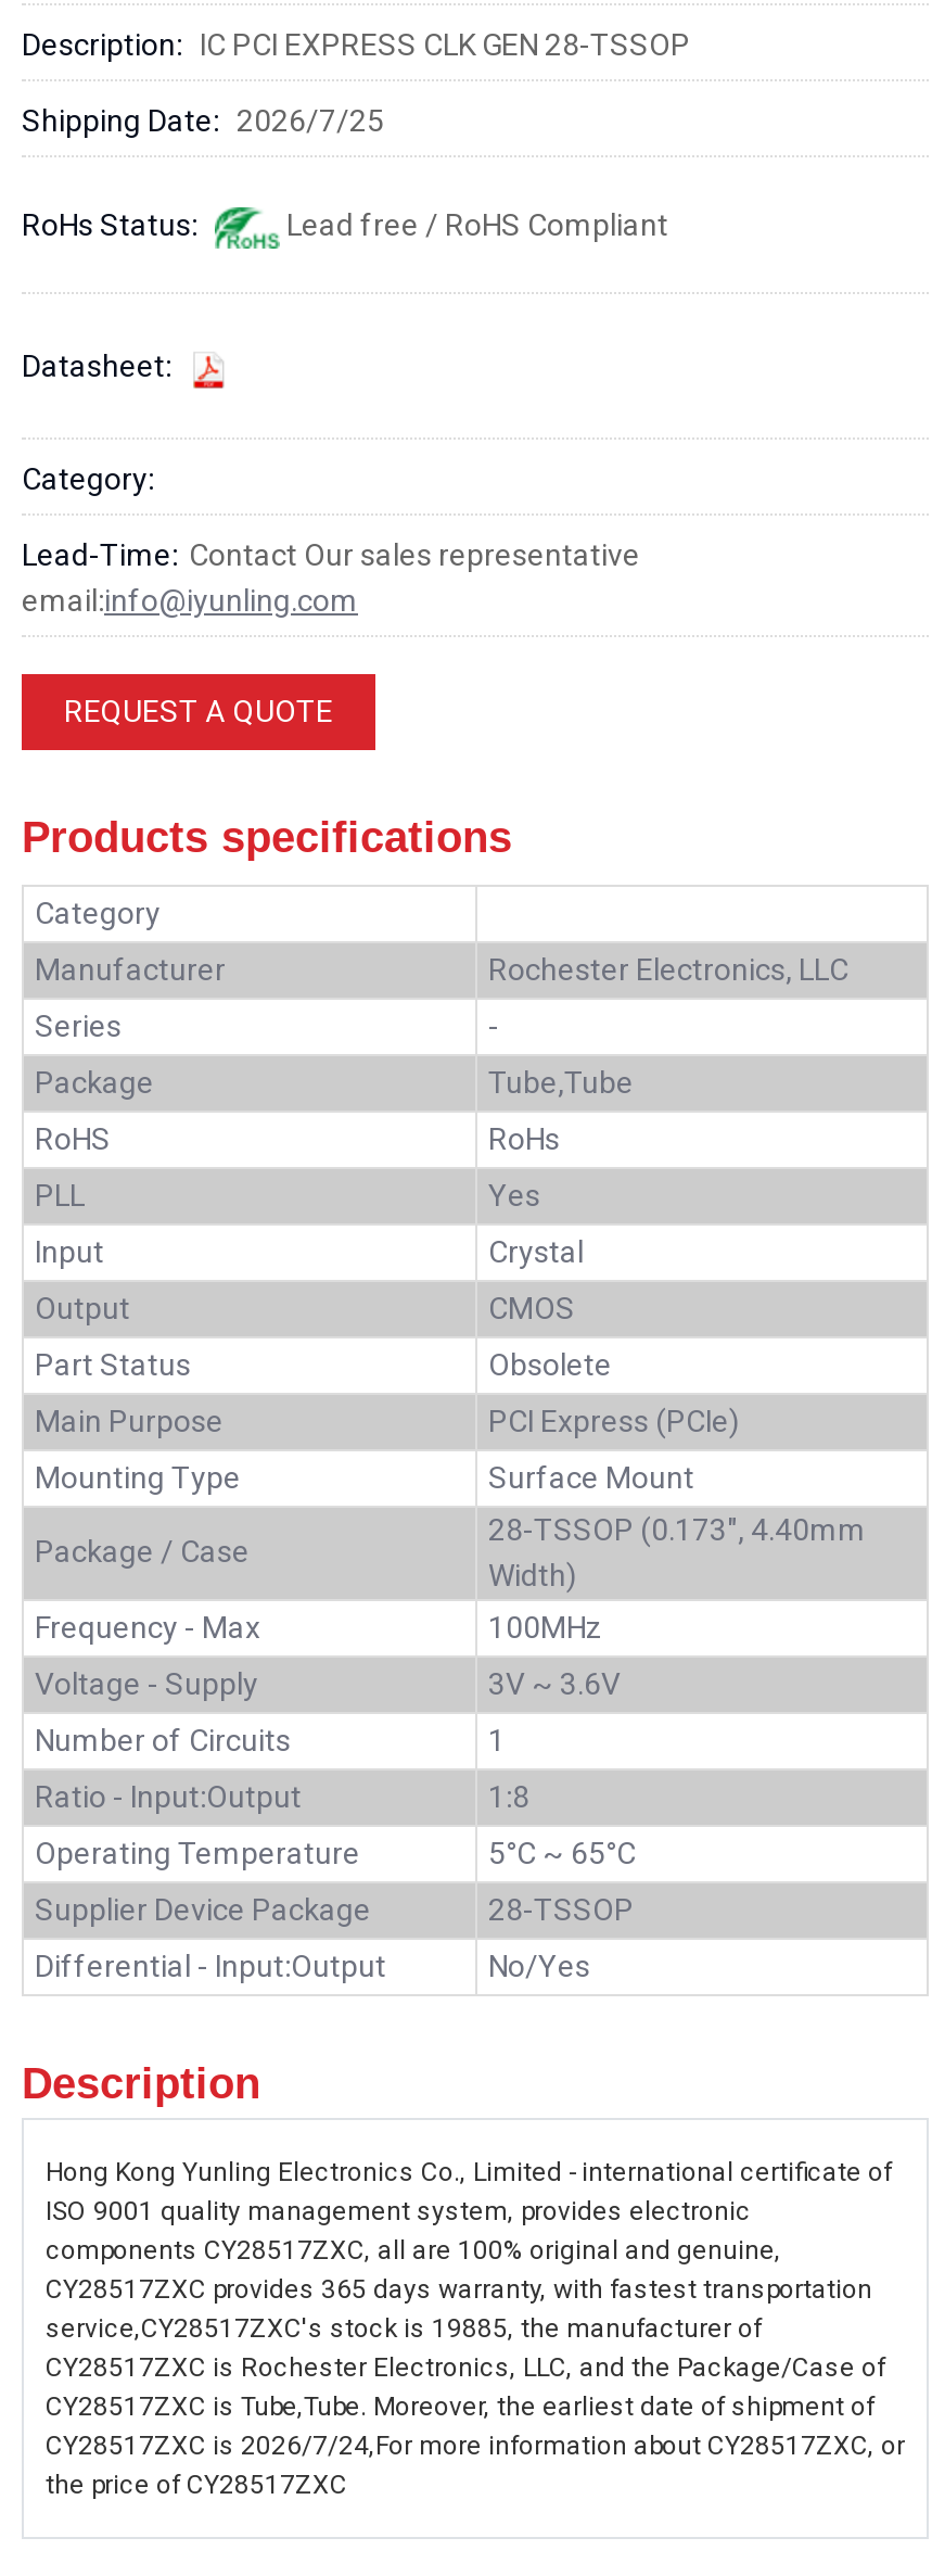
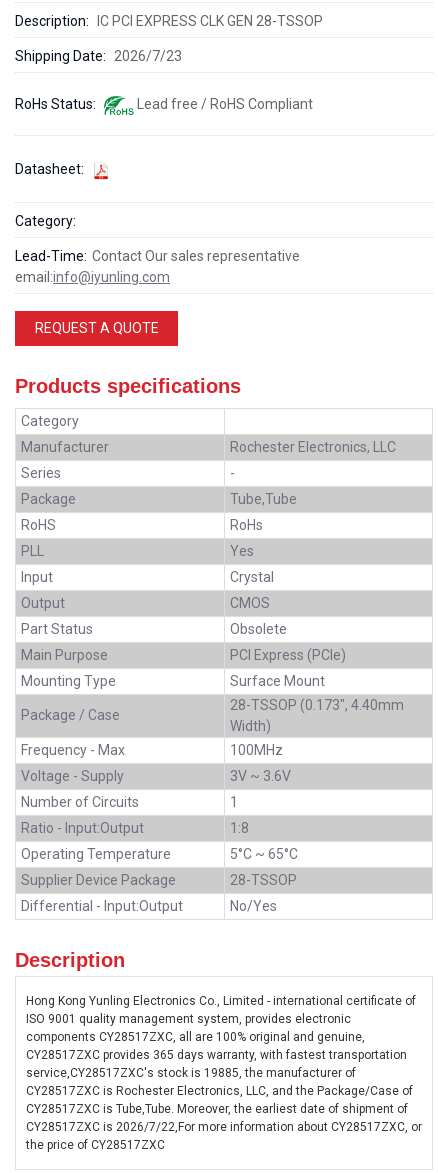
[22,103,384,138] Shipping Date: 2026/7/25 -> [15,48,182,64] Shipping Date: 2026/7/23
[46,2431,905,2461] CY28517ZXC is 2026/7/24,For more information about CY28517ZXC, or -> [26,1120,422,1134] CY28517ZXC is 2026/7/22,For more information about CY28517ZXC, or

